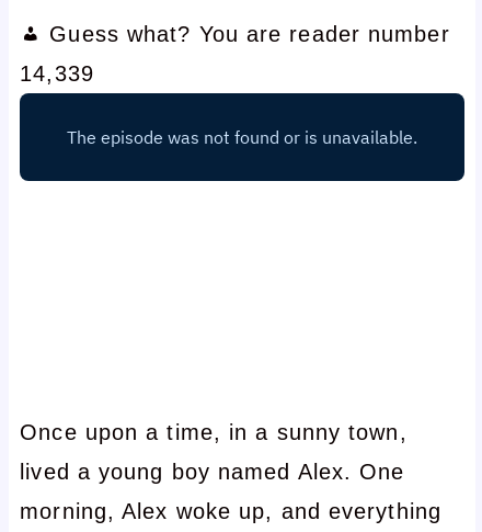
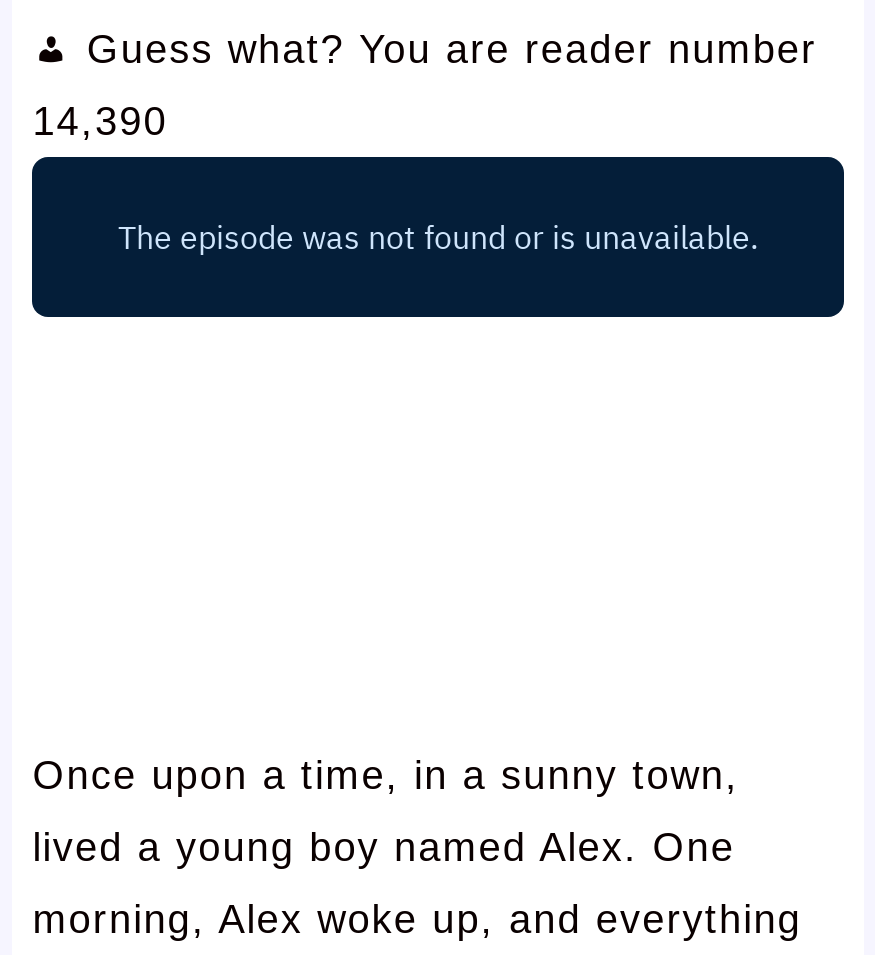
[20,62,94,86] 14,339 -> [32,99,168,143] 14,390

